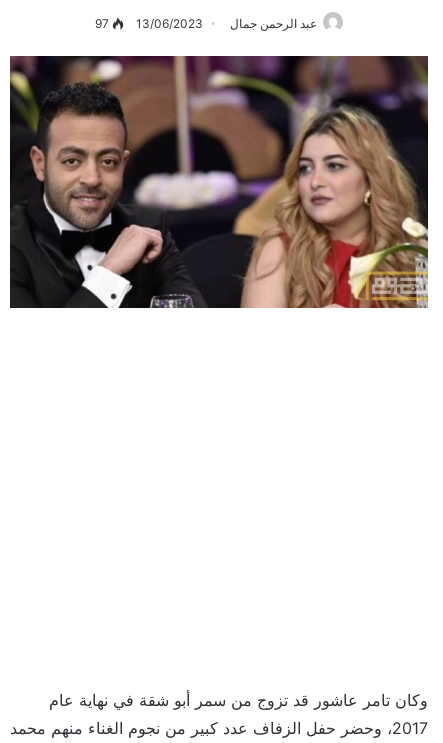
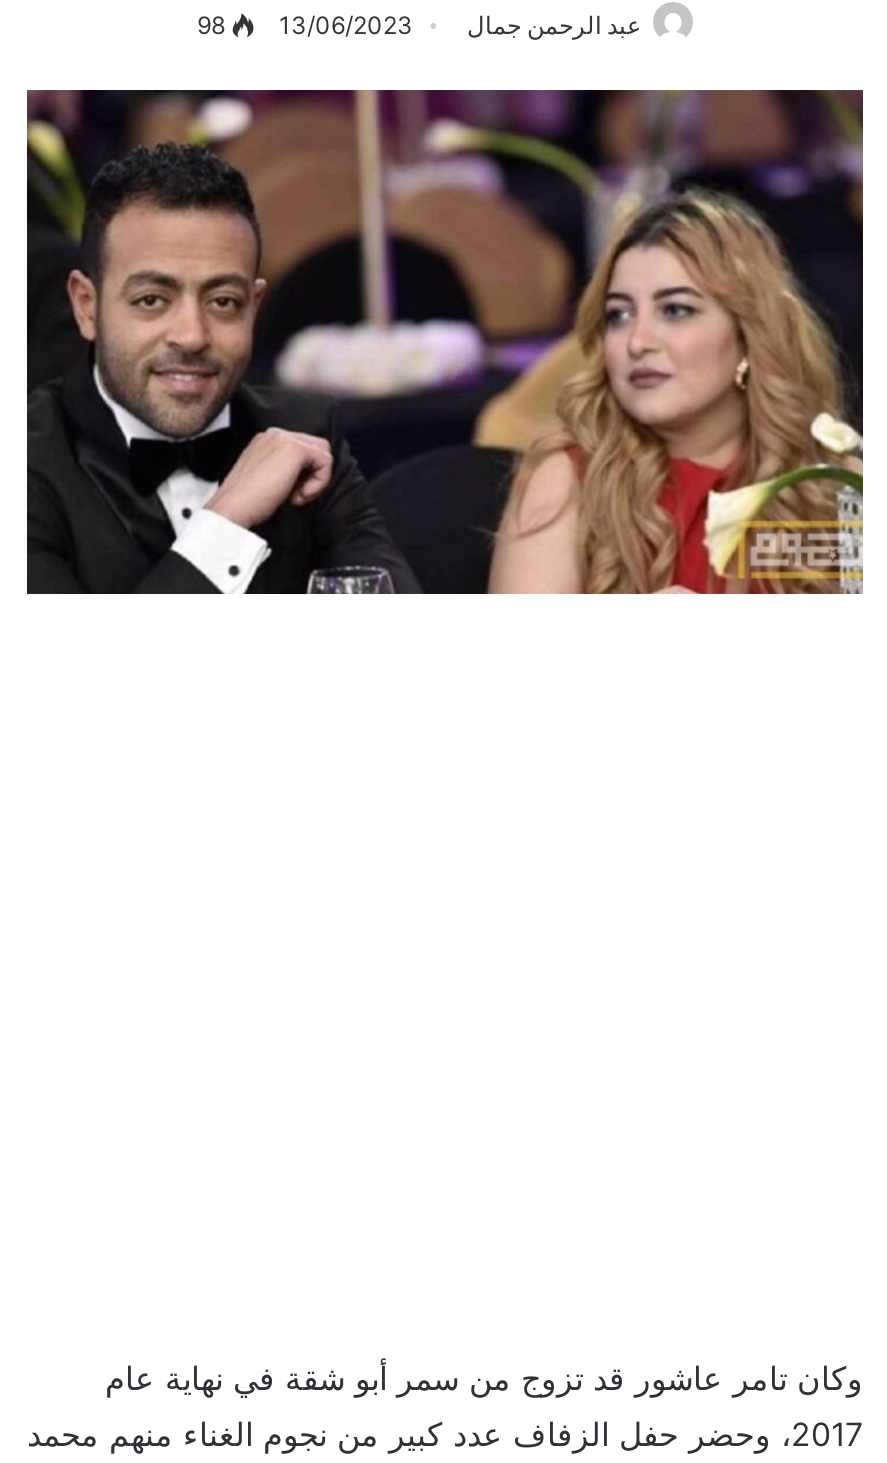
[95,16,317,31] عبد الرحمن جمال 13/06/2023 97 -> [197,10,641,40] عبد الرحمن جمال 13/06/2023 98

